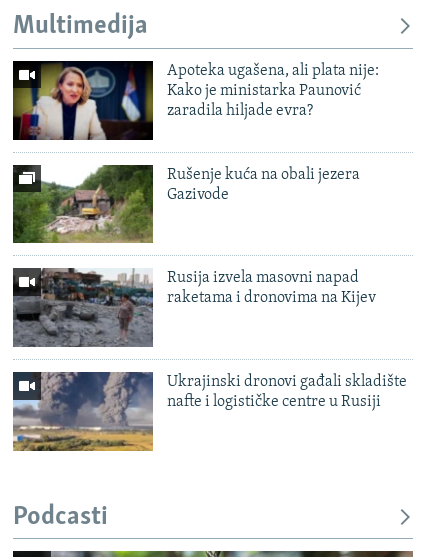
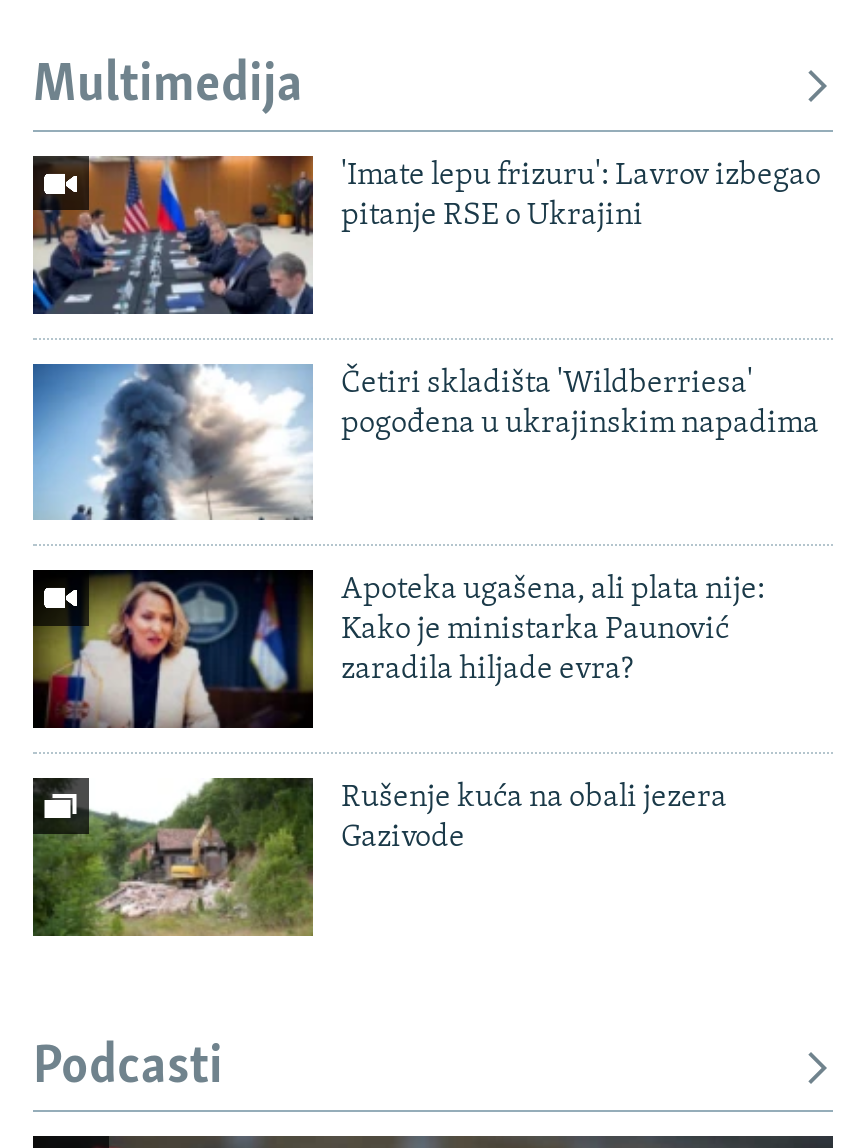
none -> [31,154,821,316] [image] | 'Imate lepu frizuru': Lavrov izbegao | pitanje RSE o Ukrajini
none -> [31,362,819,522] [image] | Četiri skladišta 'Wildberriesa' | pogođena u ukrajinskim napadima
moved [13,59,379,203] -> [33,568,765,854]: [image] | Apoteka ugašena, ali plata nije: | Kako je ministarka Paunović | zaradila hiljade evra? | Rušenje kuća na obali jezera | Gazivode
moved [12,163,155,245] -> [31,776,317,940]: [image]
[12,267,376,348] [image] | Rusija izvela masovni napad | raketama i dronovima na Kijev -> none
[12,371,407,452] [image] | Ukrajinski dronovi gađali skladište | nafte i logističke centre u Rusiji -> none

